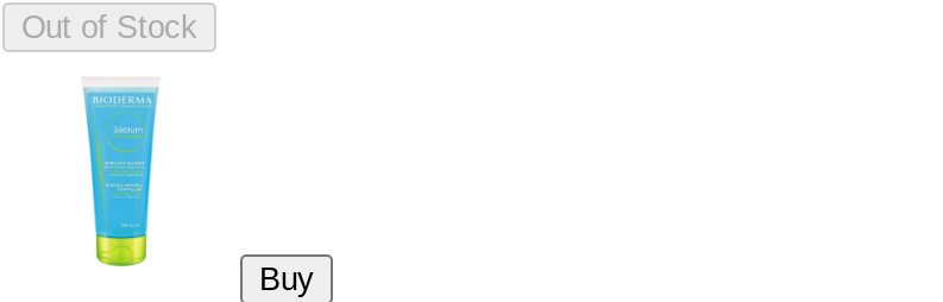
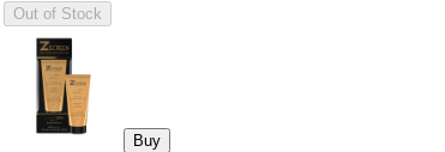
[67,74,176,269] [image] -> [35,37,92,135] [image]

